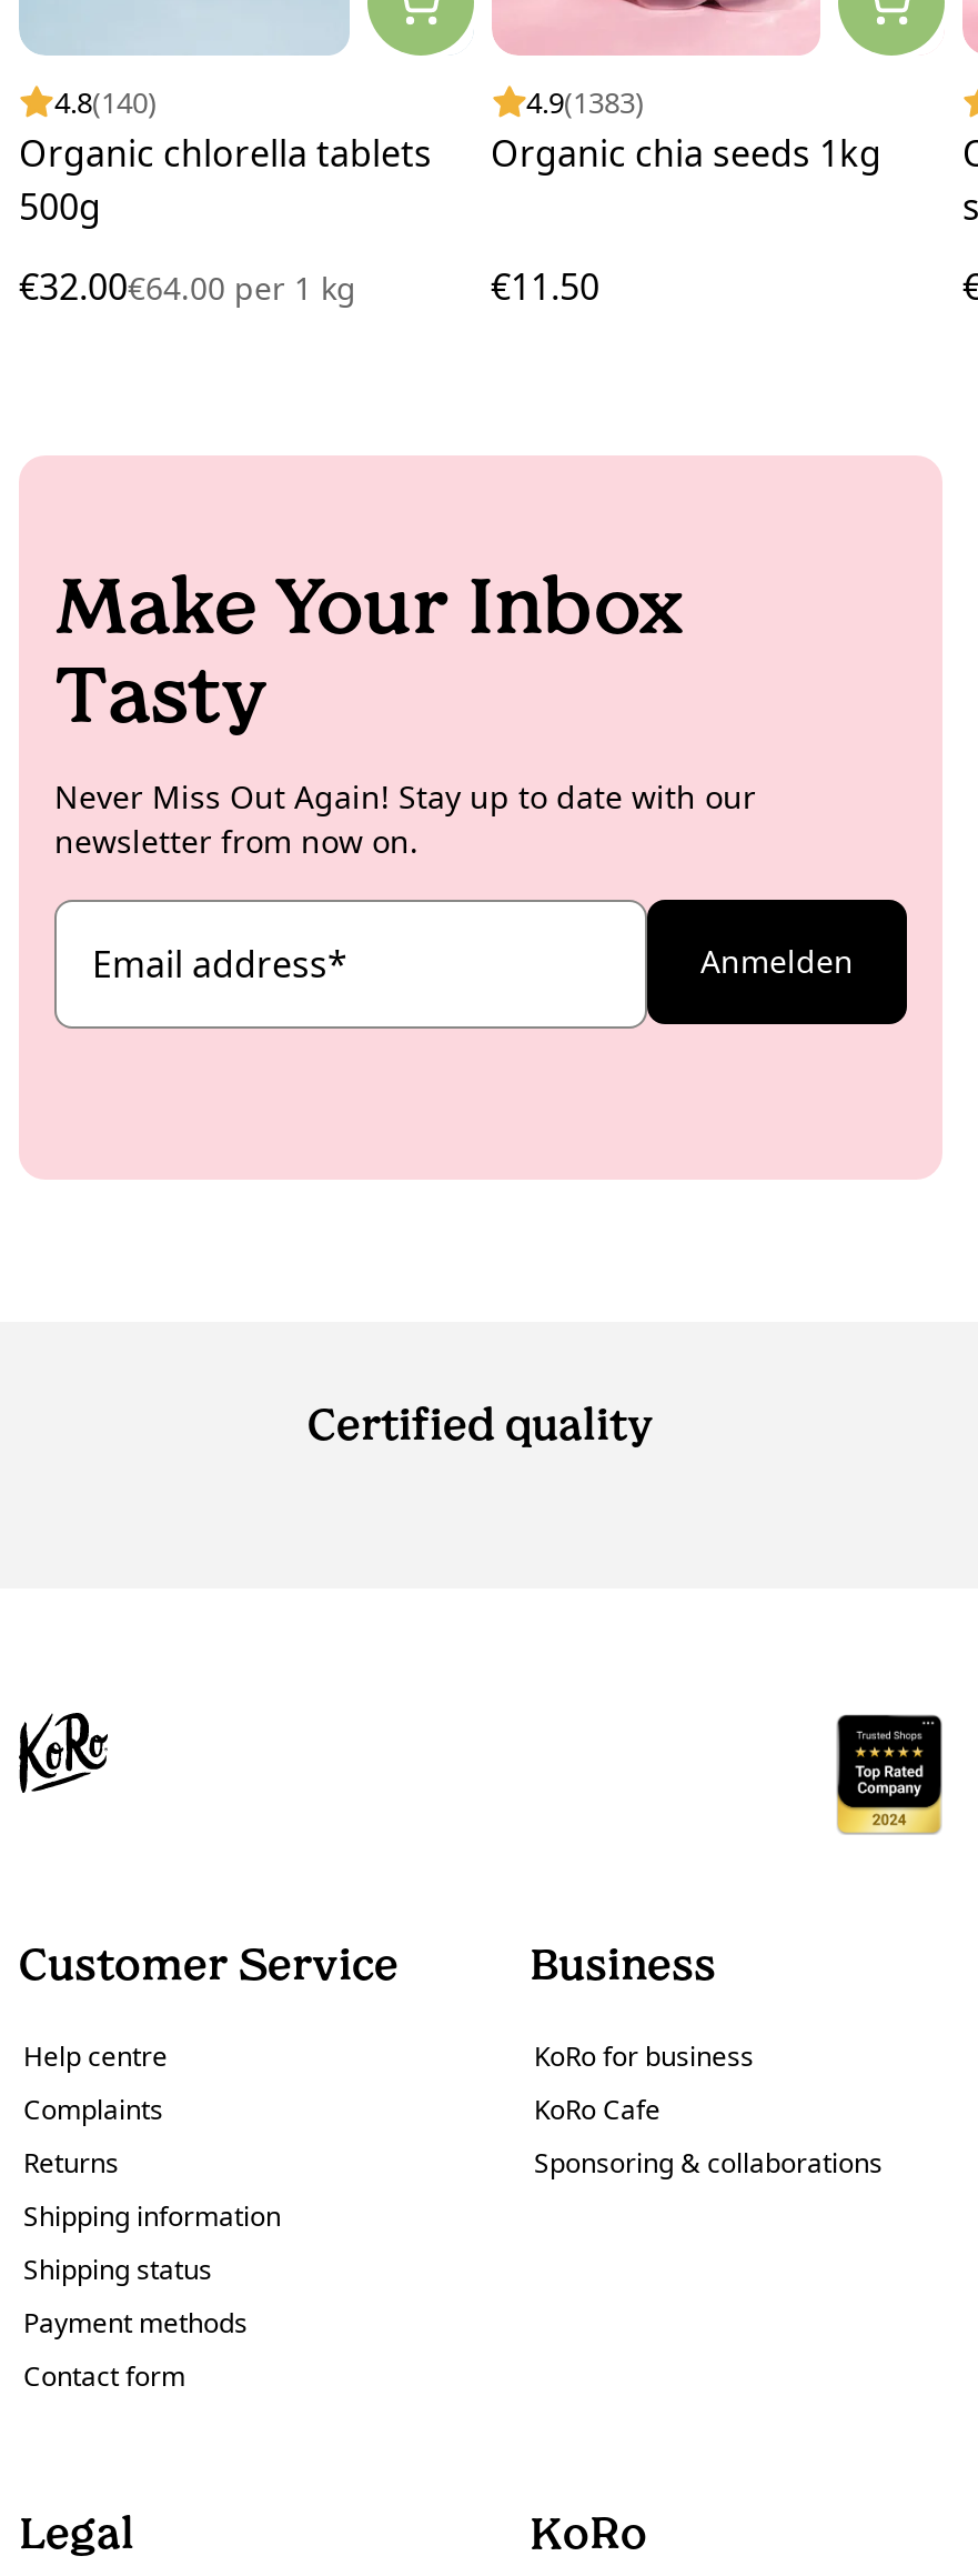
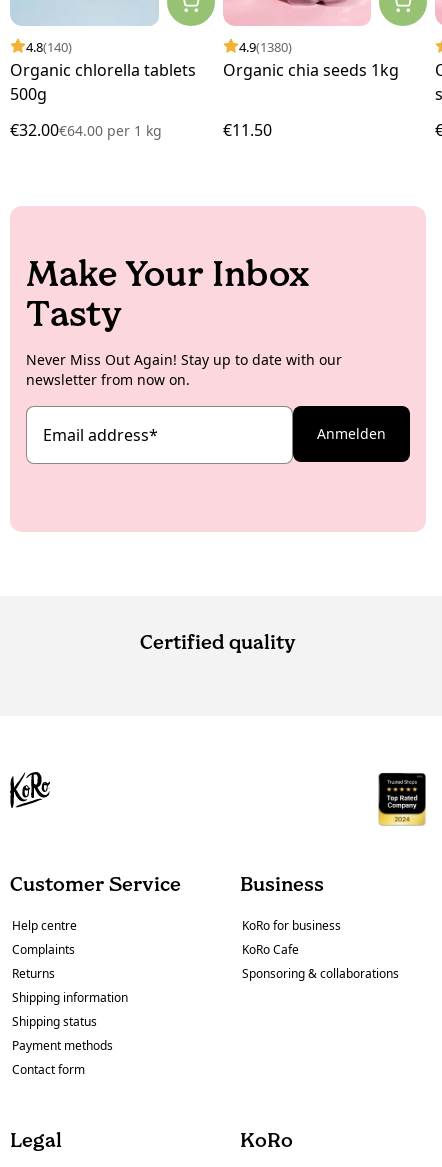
[526,83,644,123] 4.9(1383) -> [238,37,291,55] 4.9(1380)

